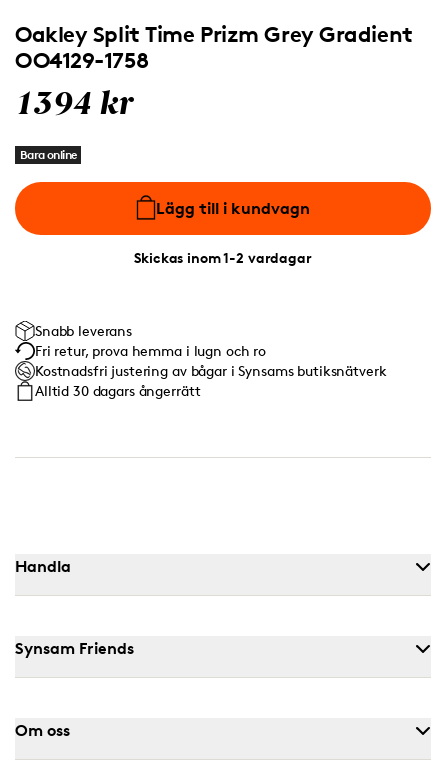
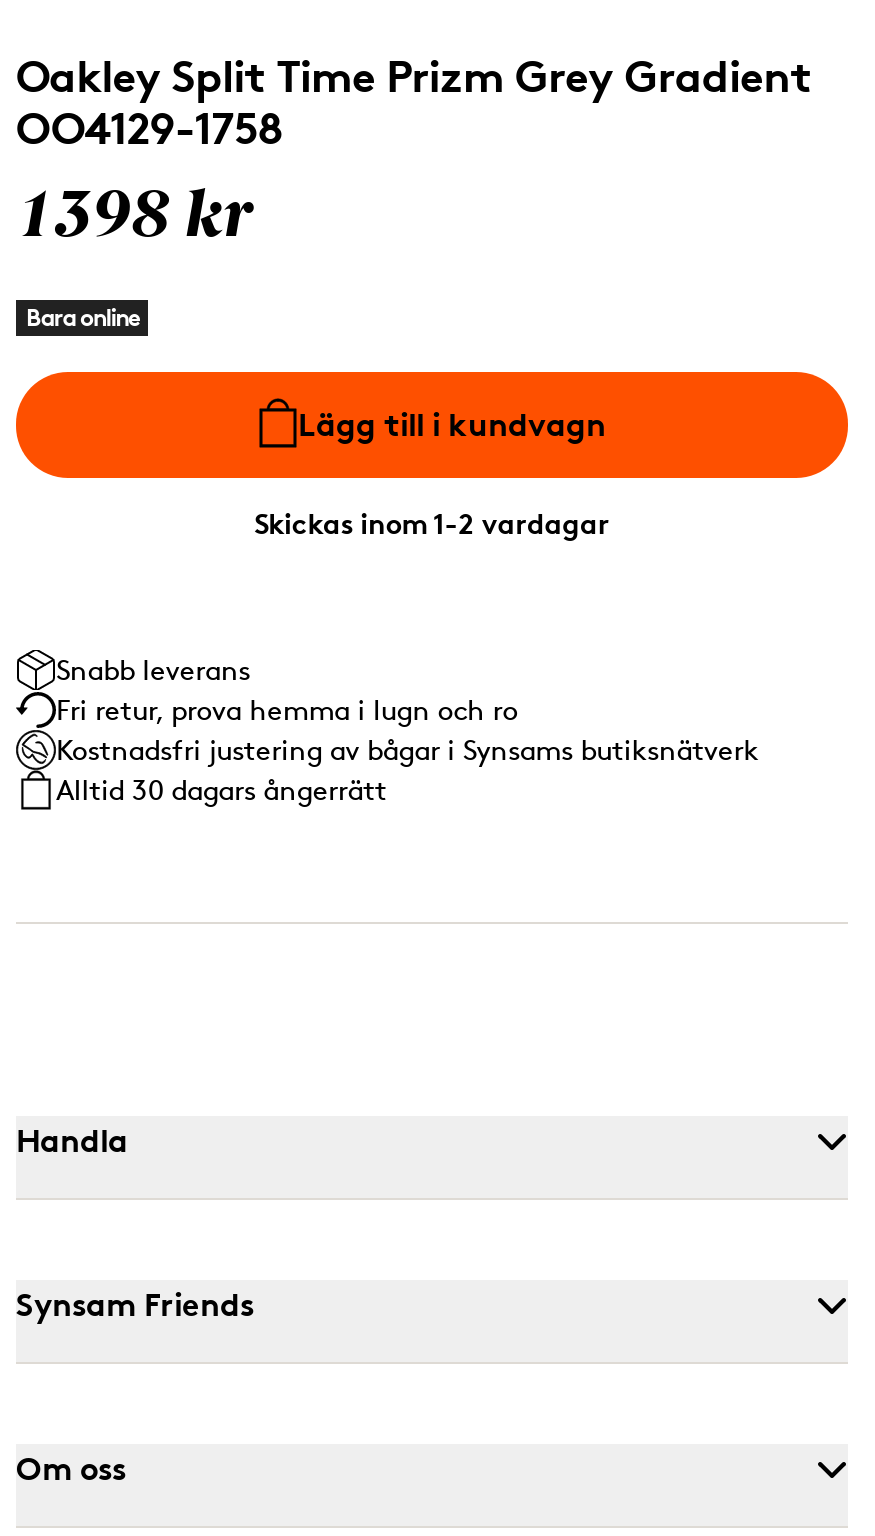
[15,90,134,122] 1394 kr -> [16,188,254,252] 1398 kr

